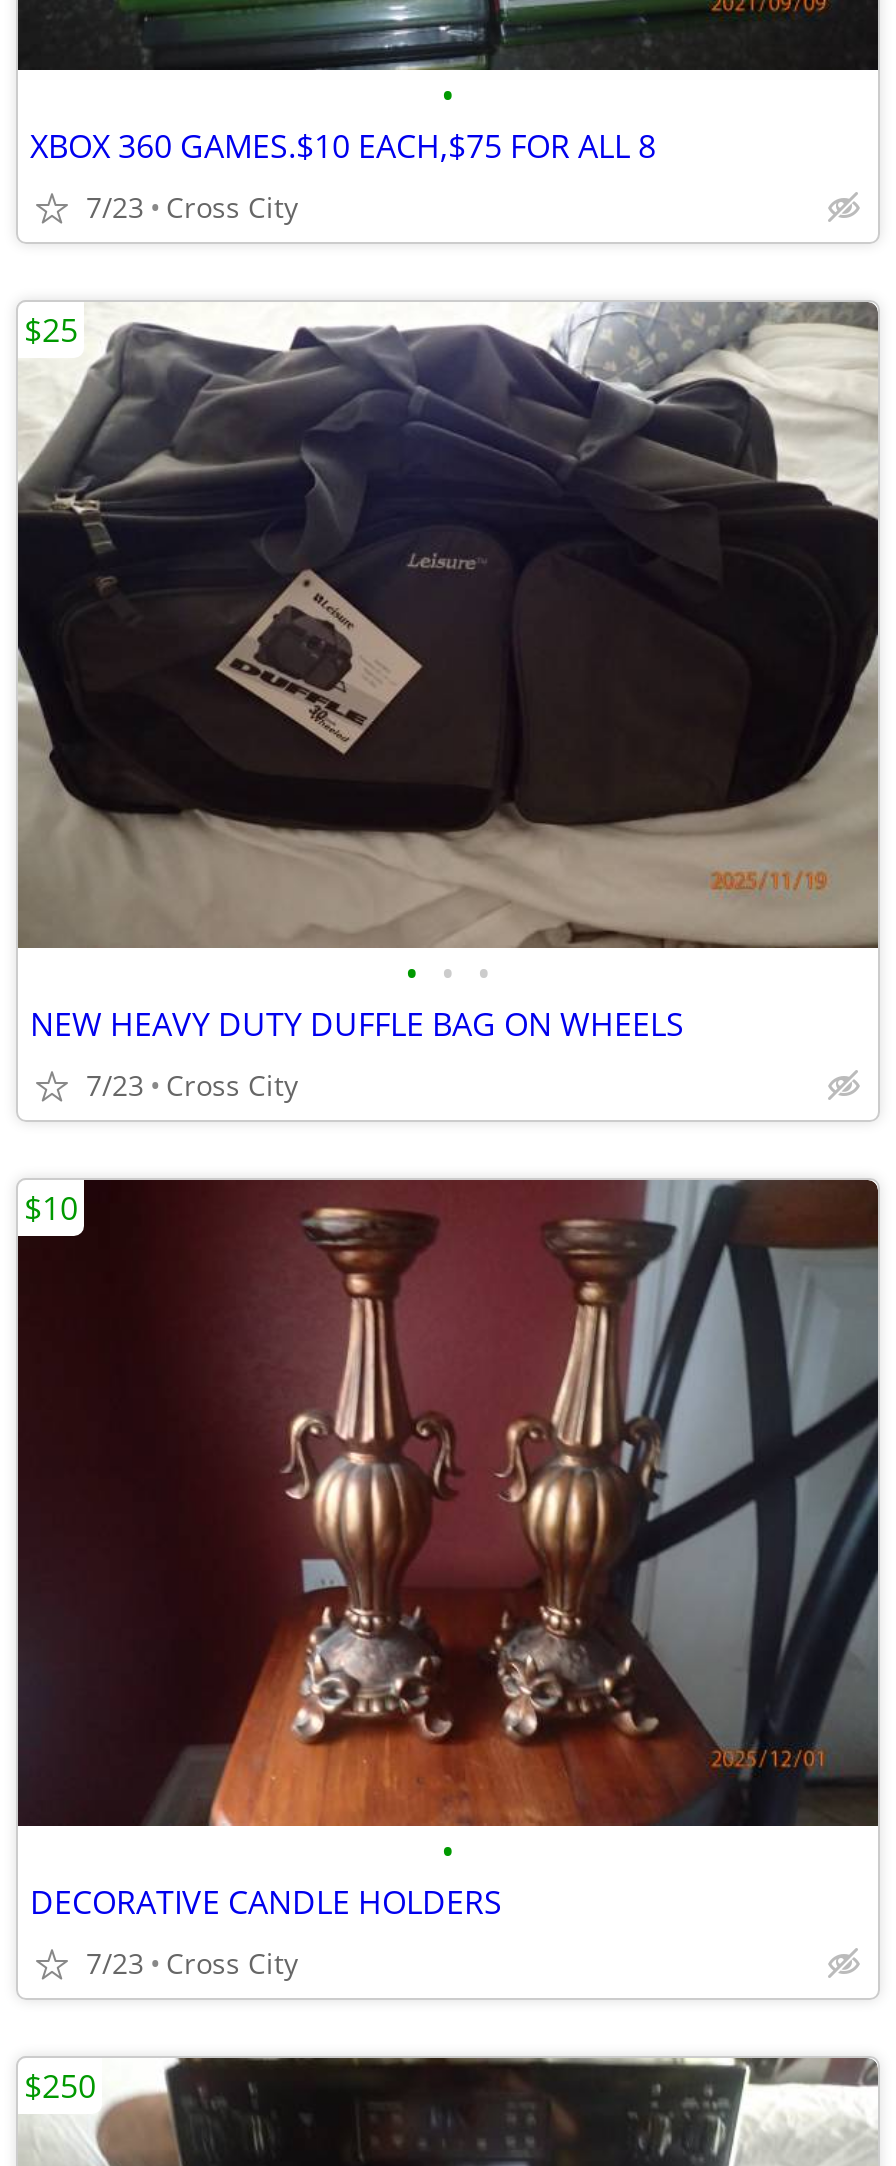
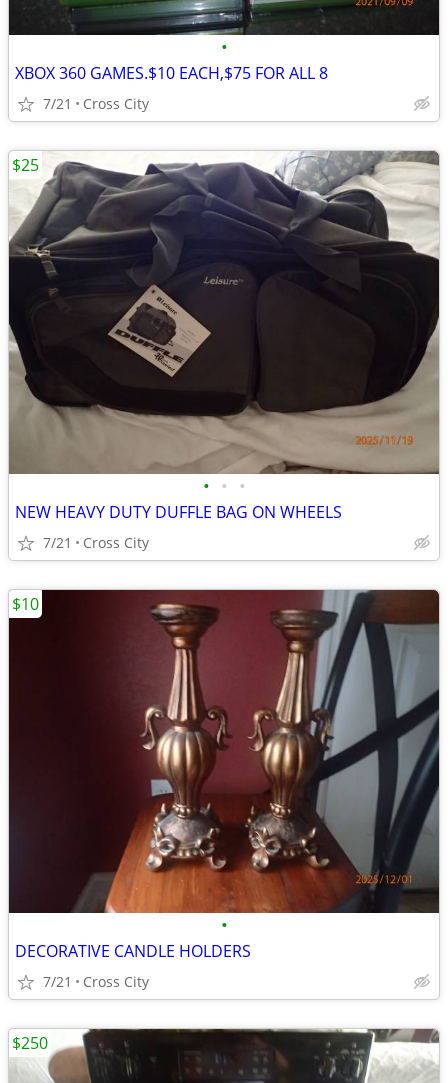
[86,188,298,226] 7/23 Cross City -> [43,94,149,113] 7/21 Cross City
[86,1066,298,1104] 7/23 Cross City -> [43,533,149,552] 7/21 Cross City
[86,1944,298,1982] 7/23 Cross City -> [43,972,149,991] 7/21 Cross City

